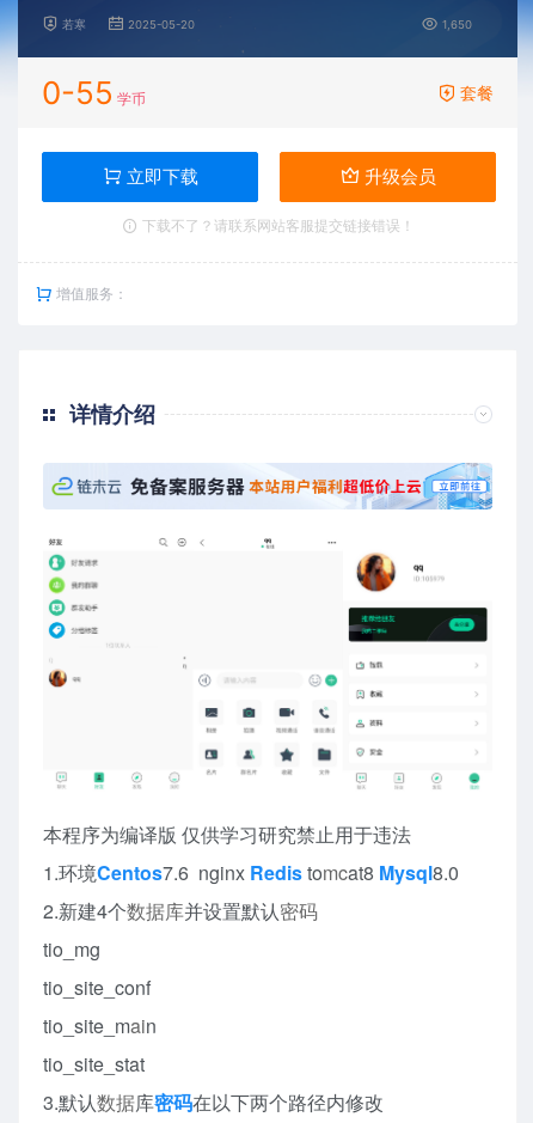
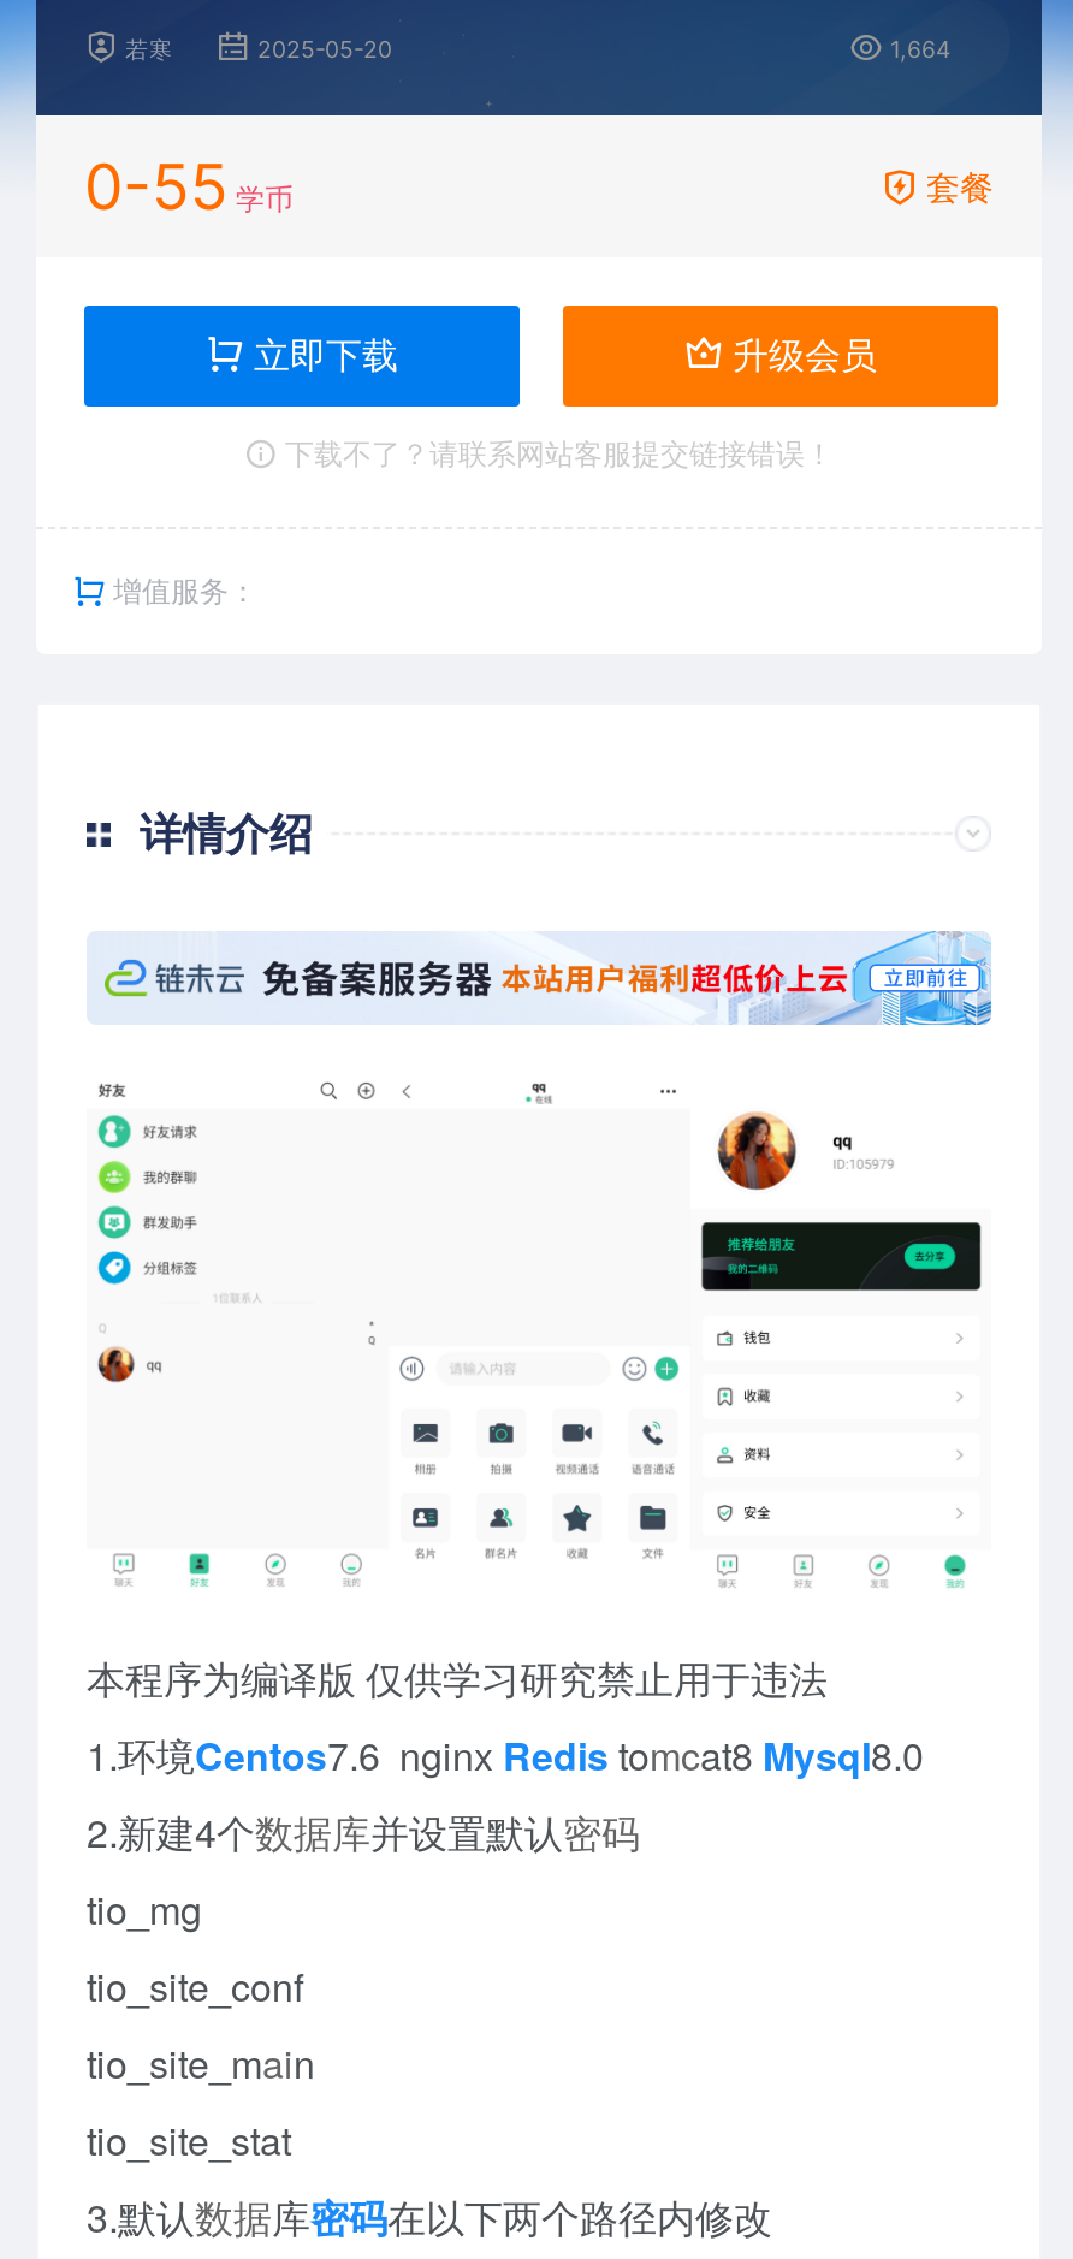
[439,18,472,31] 1,650 -> [883,36,950,63] 1,664

